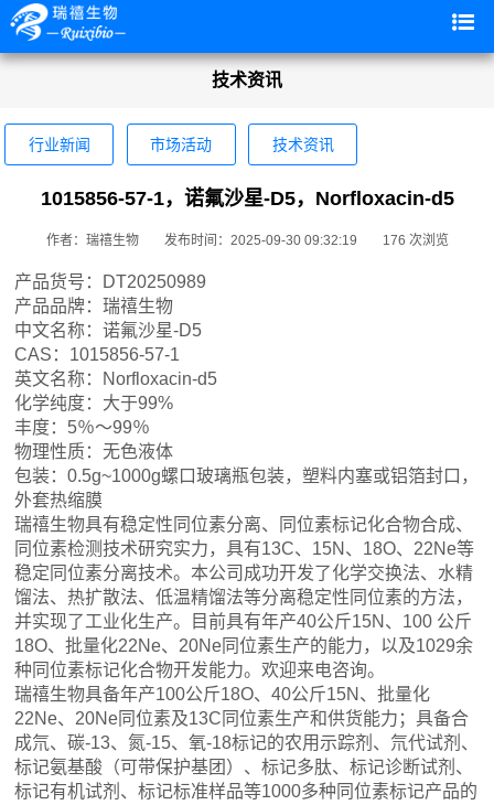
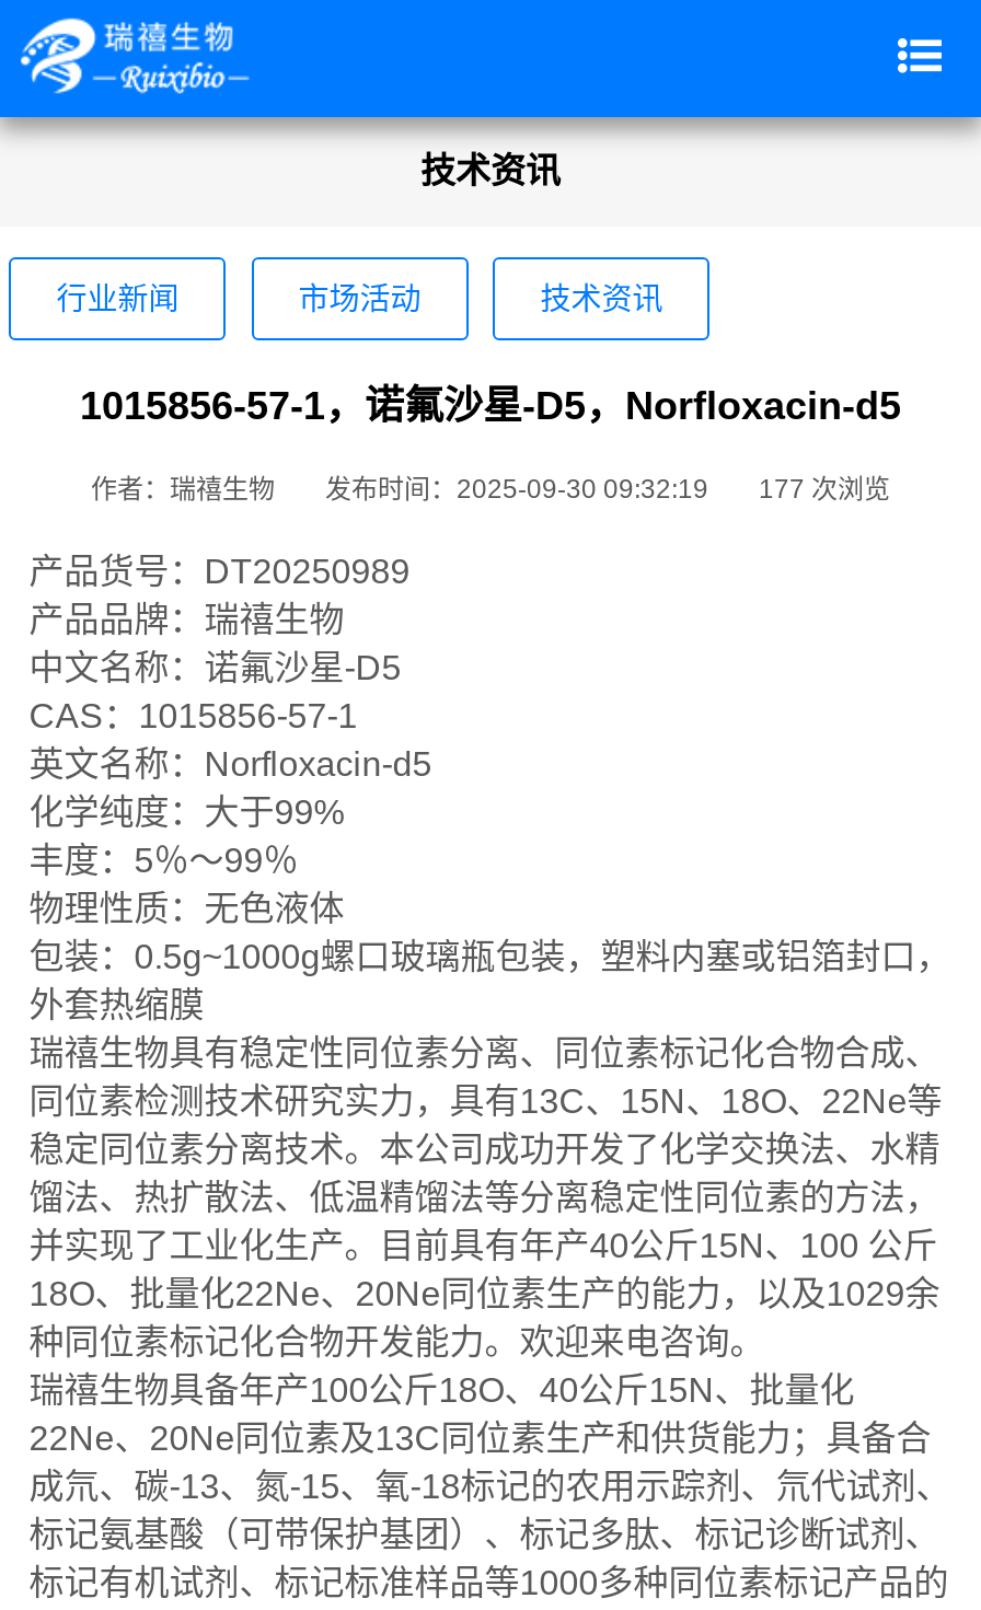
[46,232,448,248] 作者：瑞禧生物 发布时间：2025-09-30 09:32:19 176 次浏览 -> [91,473,890,504] 作者：瑞禧生物 发布时间：2025-09-30 09:32:19 177 次浏览

